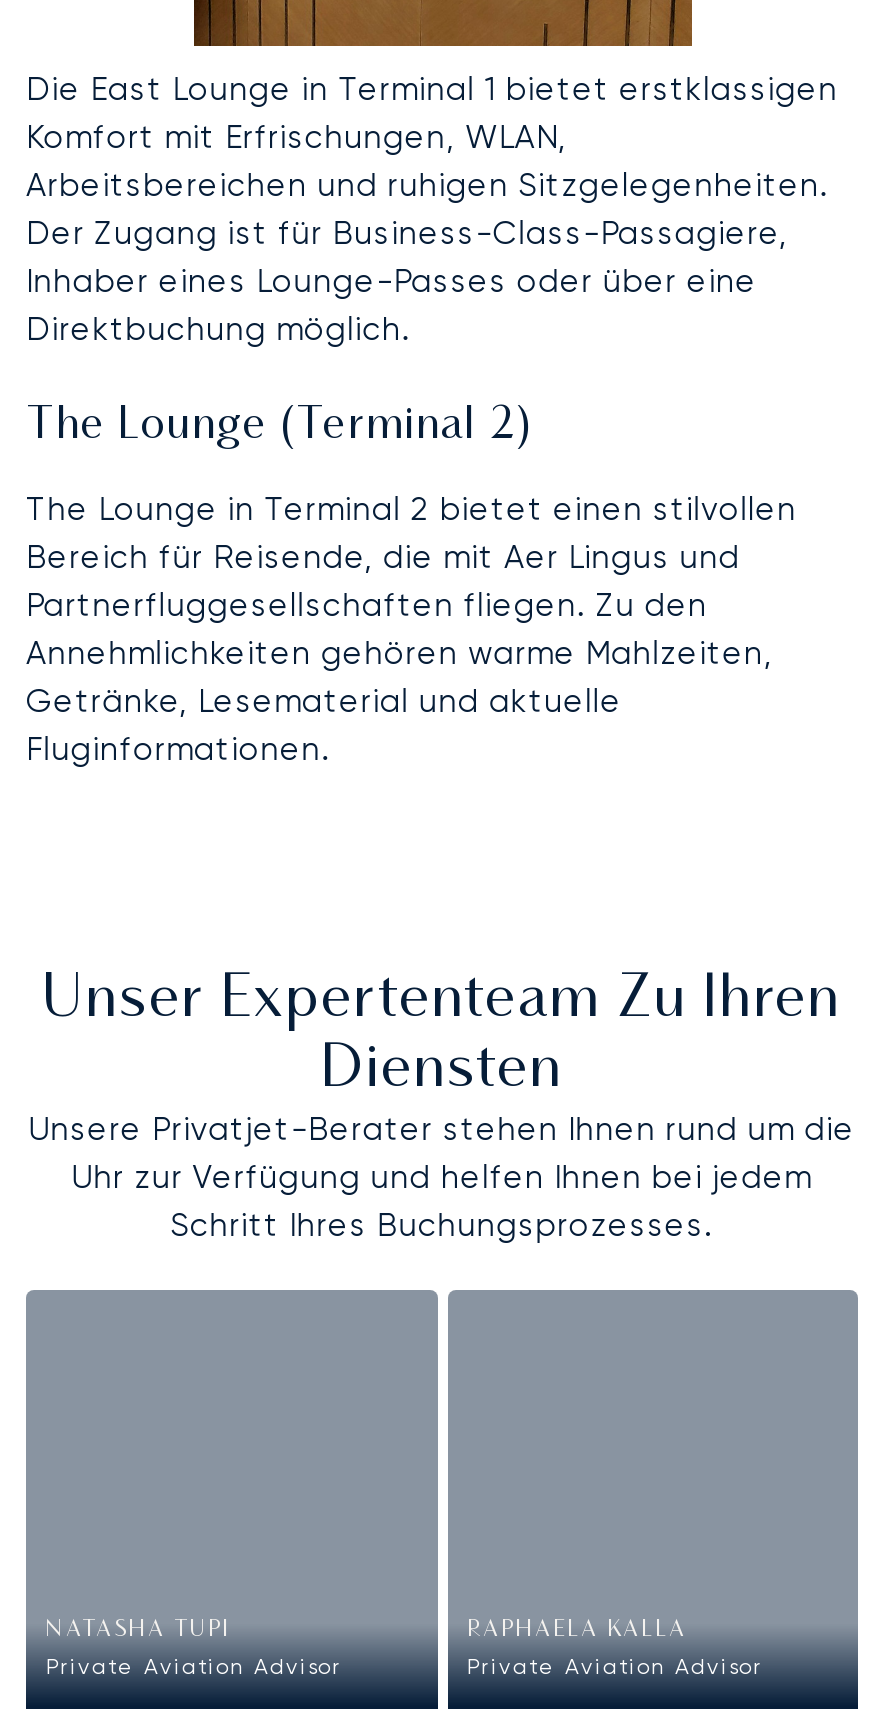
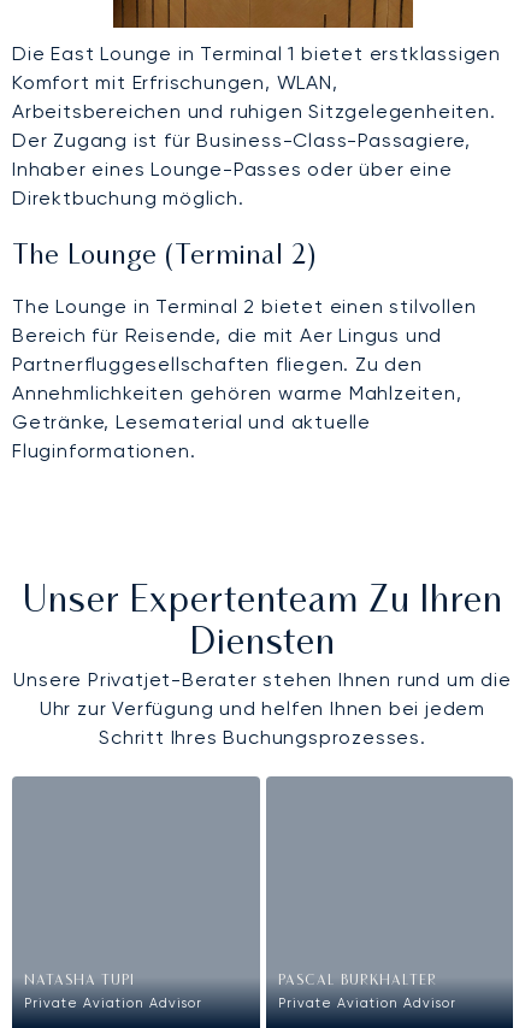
[467,1620,687,1642] RAPHAELA KALLA -> [278,975,436,989] PASCAL BURKHALTER

